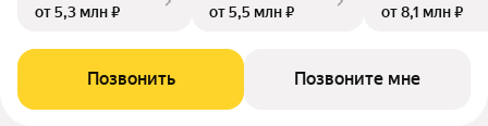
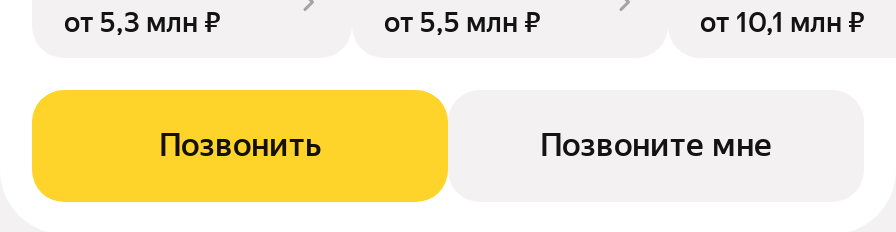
[381,3,463,20] от 8,1 млн ₽ -> [700,6,864,38] от 10,1 млн ₽

